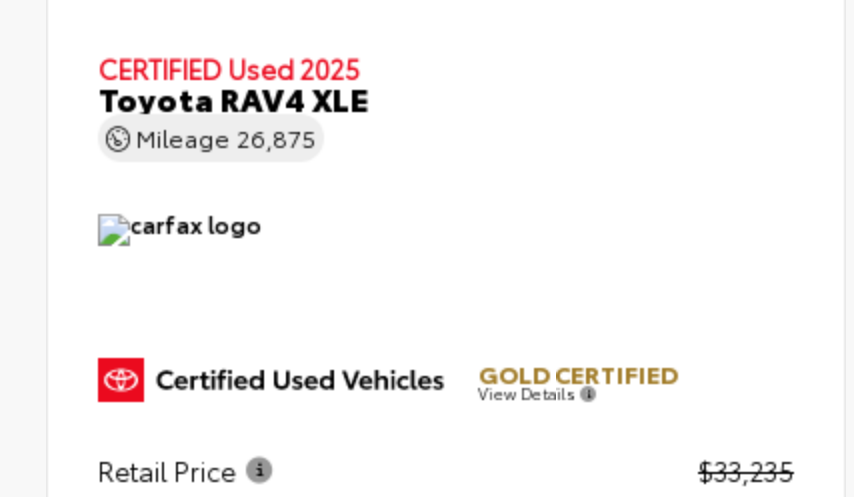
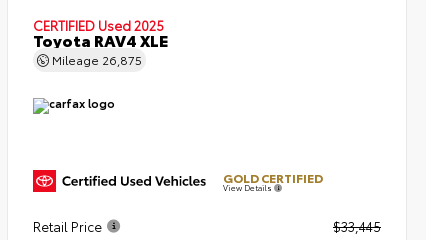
[698,451,794,487] $33,235 -> [333,217,381,235] $33,445

